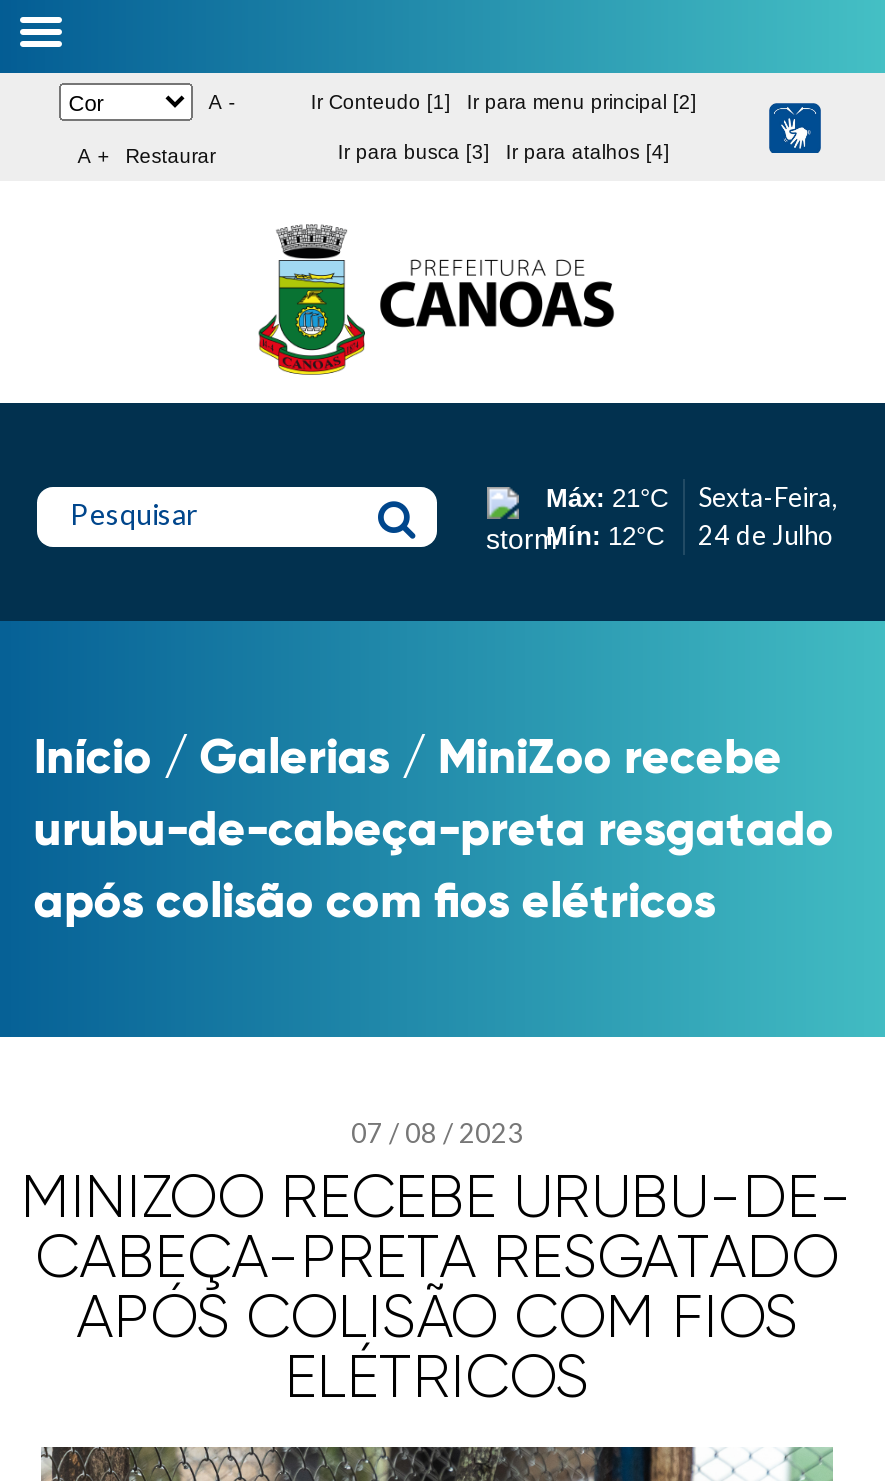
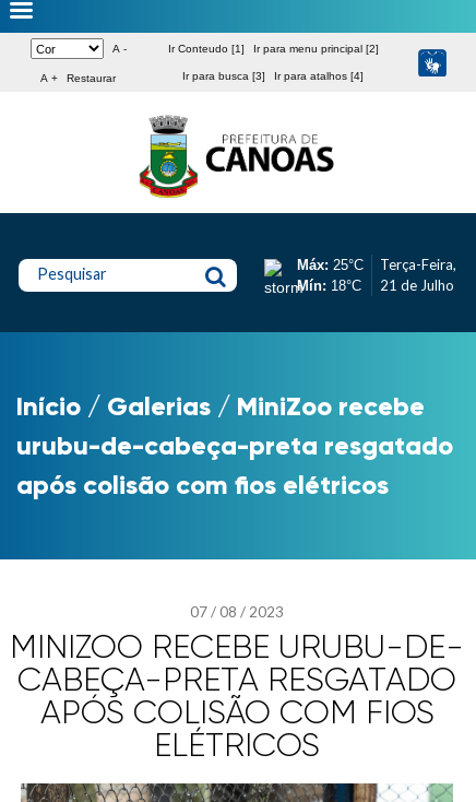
[546,484,668,552] Máx: 21°C | Mín: 12°C -> [296,257,363,294] Máx: 25°C | Mín: 18°C
[698,482,838,552] Sexta-Feira, | 24 de Julho -> [379,256,456,294] Terça-Feira, | 21 de Julho

